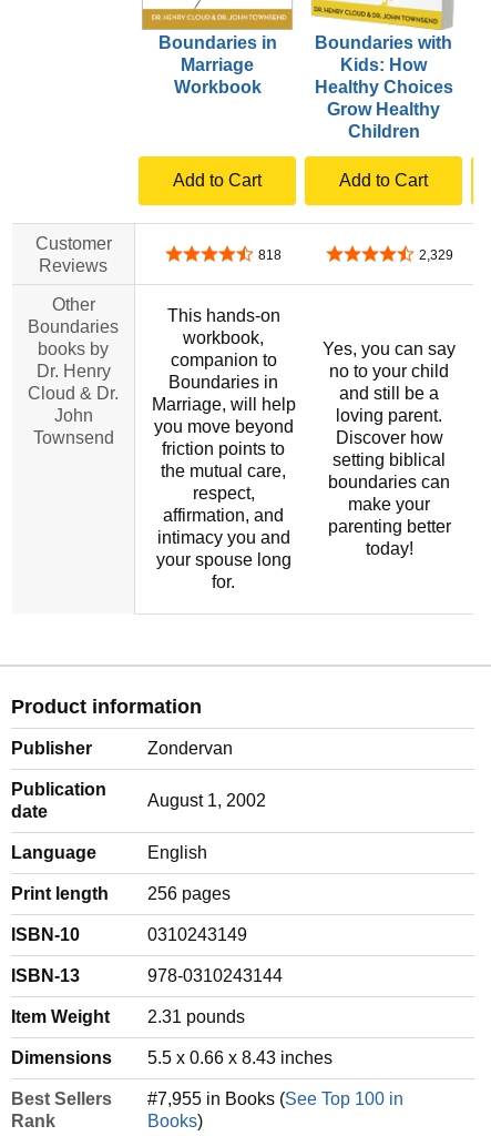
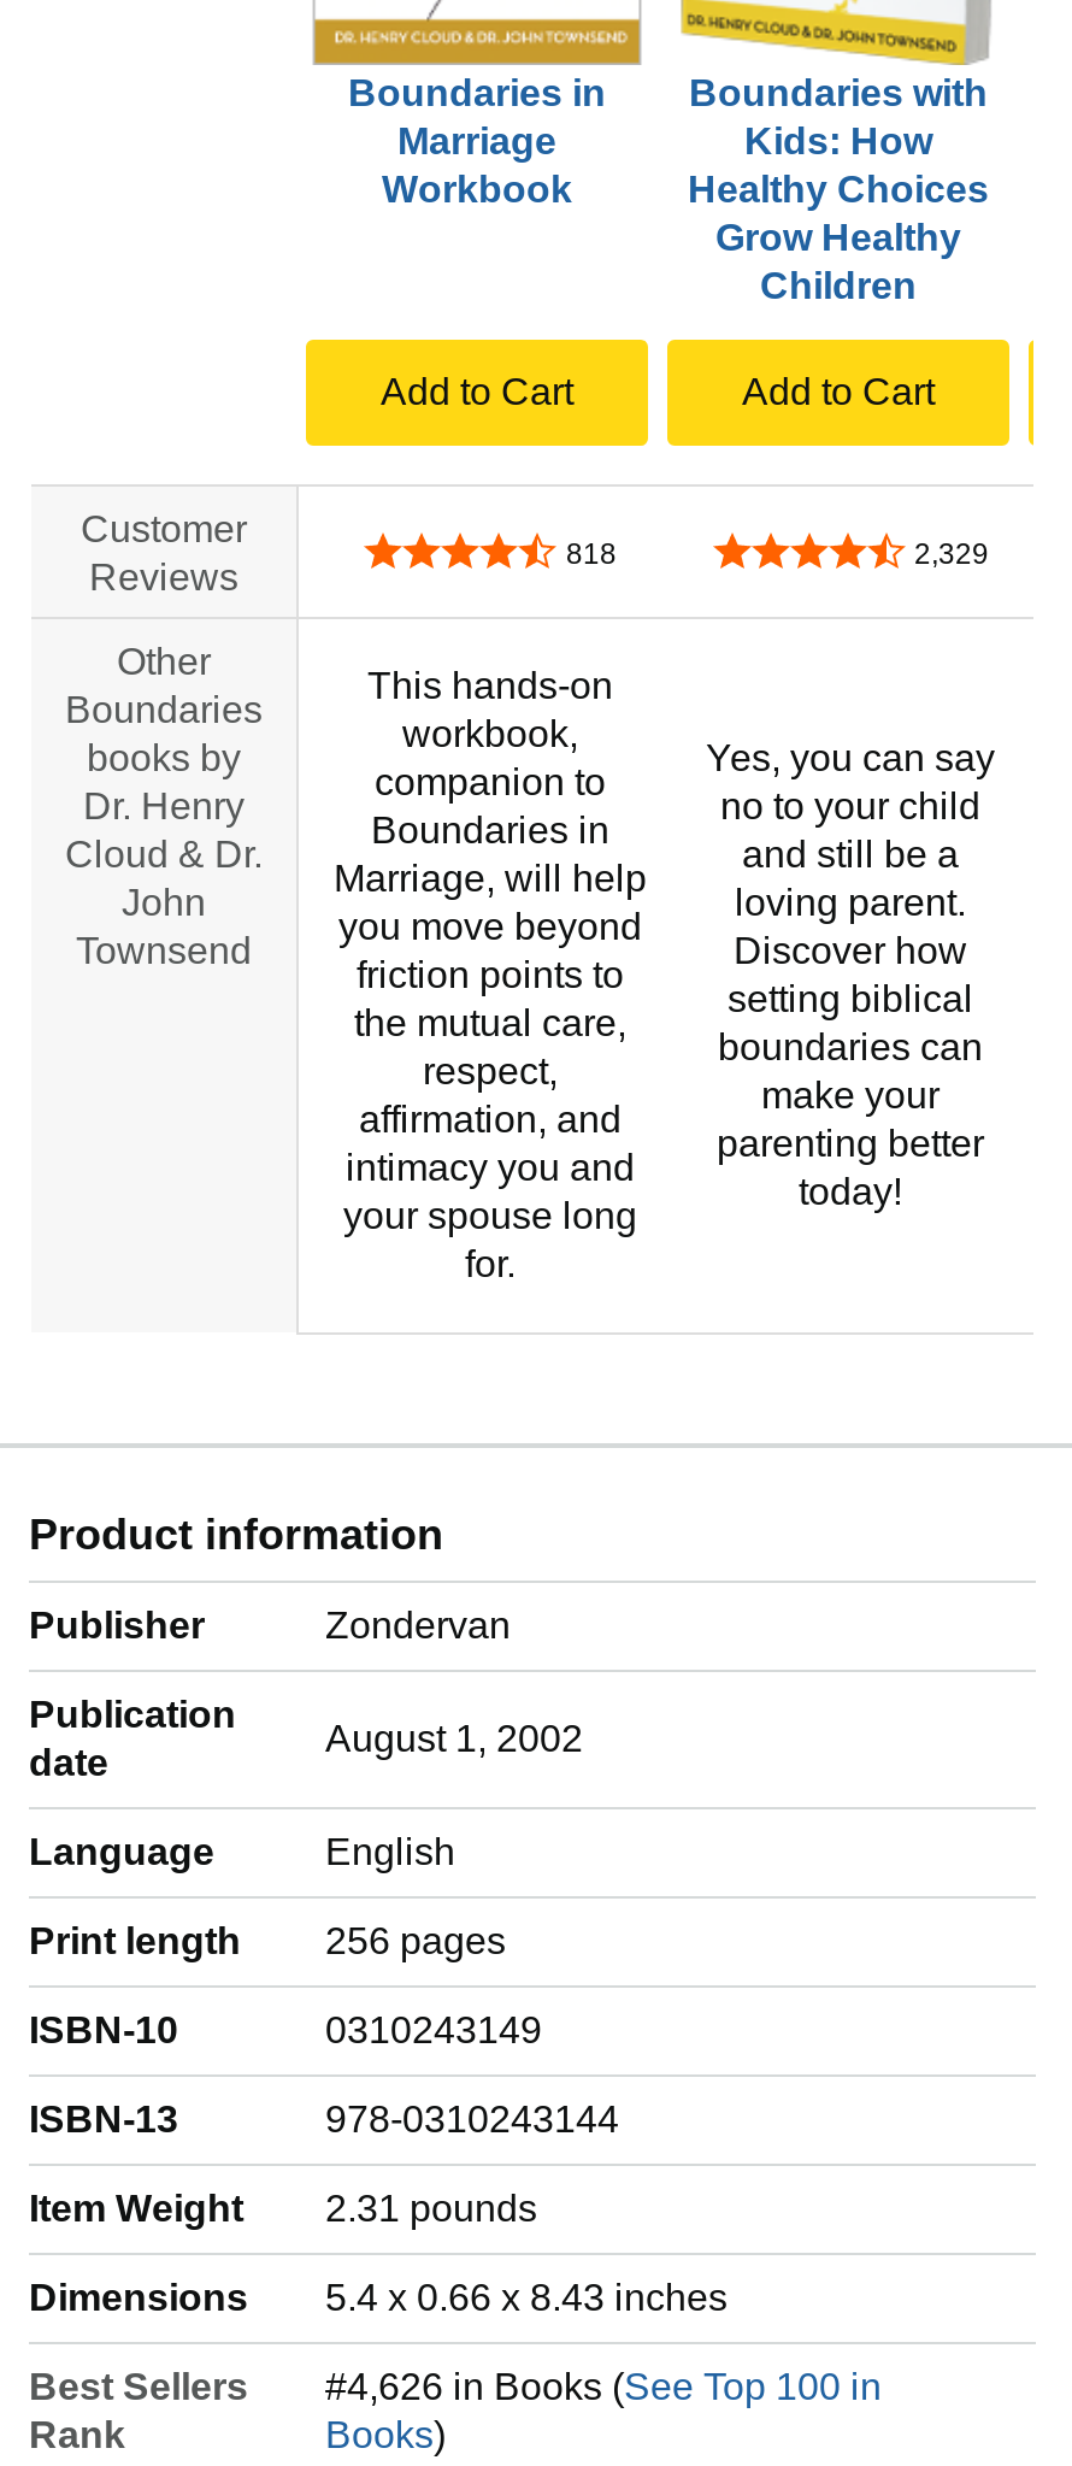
[11,1048,333,1067] Dimensions 5.5 x 0.66 x 8.43 inches -> [29,2277,728,2318] Dimensions 5.4 x 0.66 x 8.43 inches
[147,1089,403,1108] #7,955 in Books (See Top 100 in -> [325,2366,882,2407] #4,626 in Books (See Top 100 in

